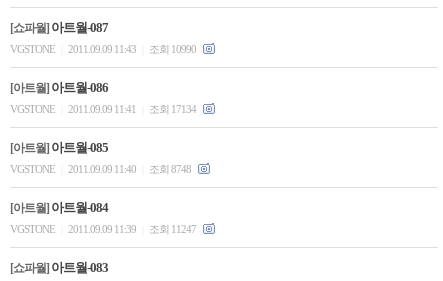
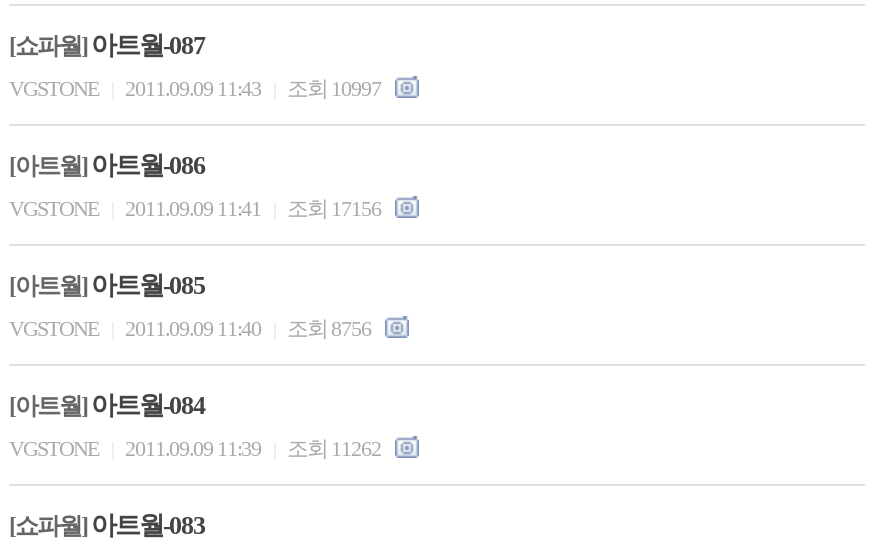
[10,43,198,55] VGSTONE 2011.09.09 11:43 조회 10990 -> [9,76,385,100] VGSTONE 2011.09.09 11:43 조회 10997
[10,103,198,115] VGSTONE 2011.09.09 11:41 조회 17134 -> [9,196,385,220] VGSTONE 2011.09.09 11:41 조회 17156
[10,163,193,175] VGSTONE 2011.09.09 11:40 조회 8748 -> [9,316,375,340] VGSTONE 2011.09.09 11:40 조회 8756
[10,223,198,235] VGSTONE 2011.09.09 11:39 조회 11247 -> [9,436,385,460] VGSTONE 2011.09.09 11:39 조회 11262

